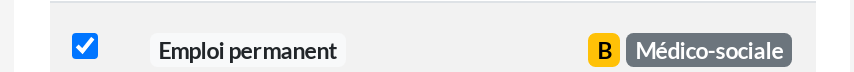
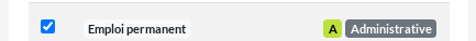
[598,37,784,63] B | Médico-sociale -> [328,22,432,36] A | Administrative

